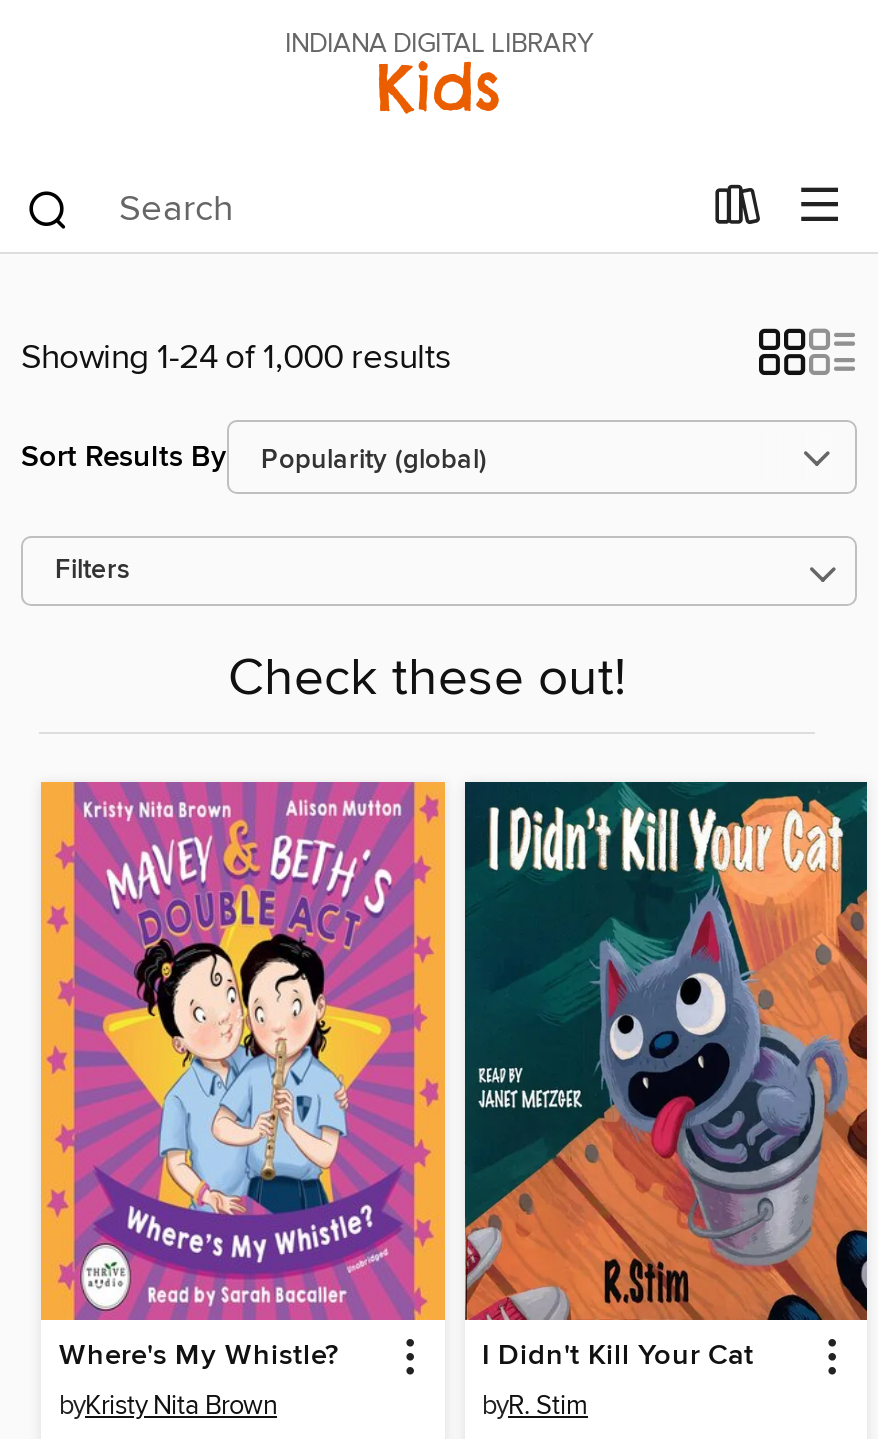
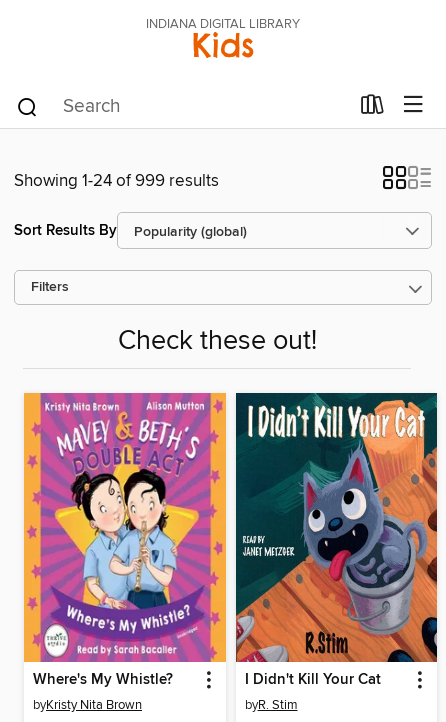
[21,336,451,380] Showing 1-24 of 1,000 results -> [14,170,219,192] Showing 1-24 of 999 results

